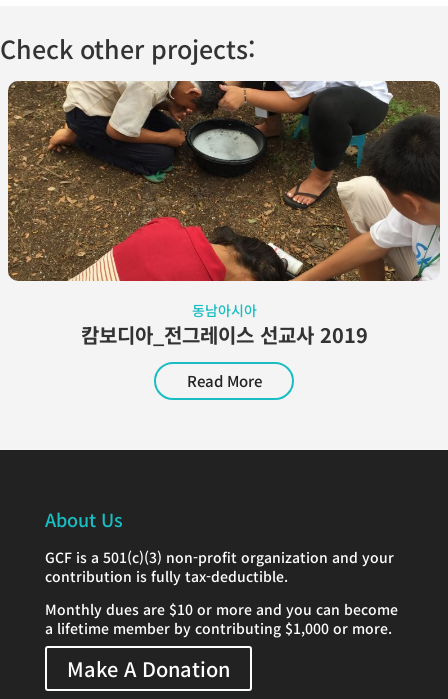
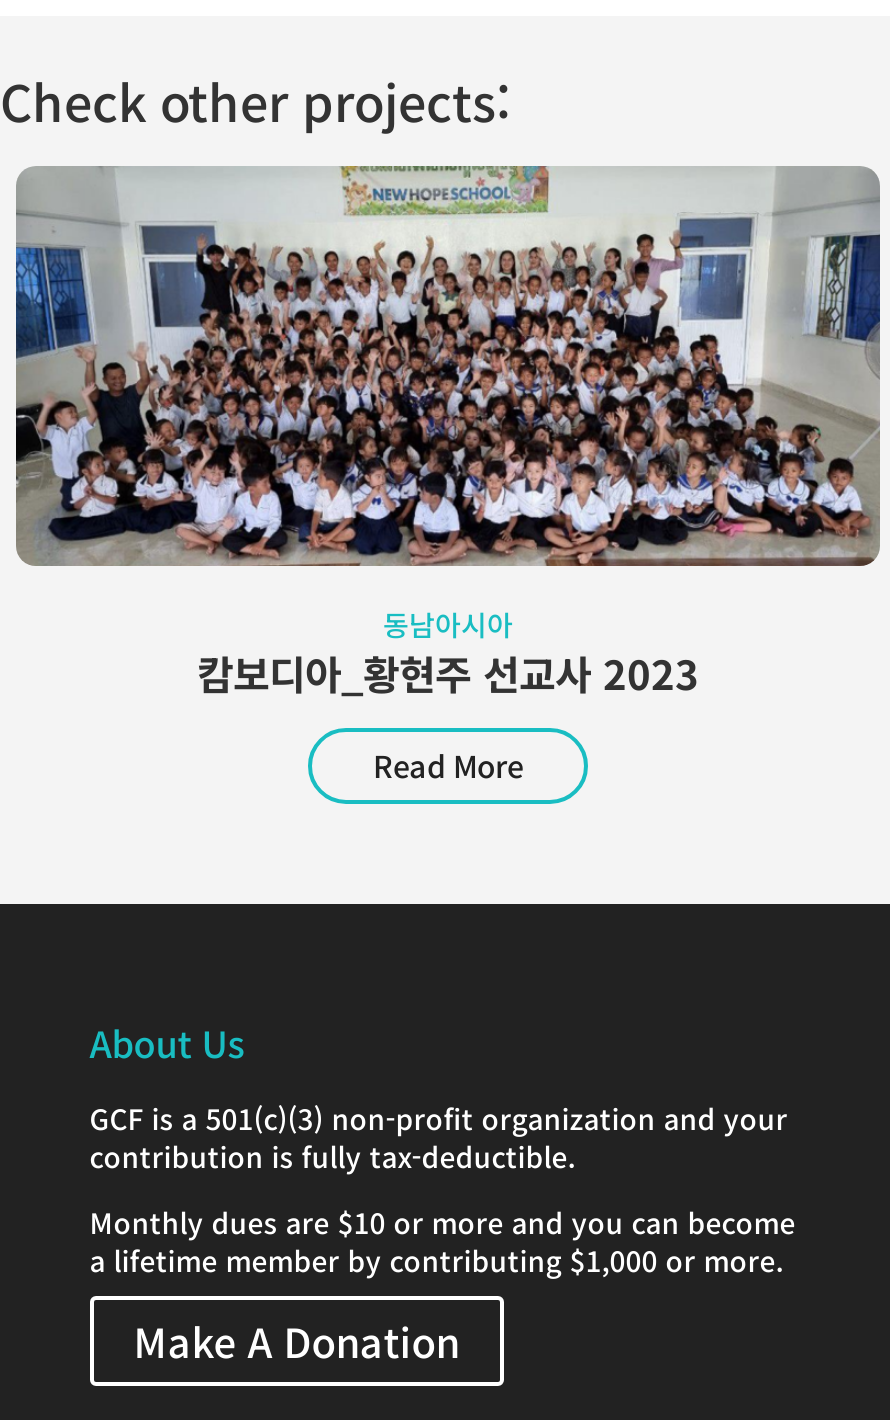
[7,80,440,349] [image] | 캄보디아_전그레이스 선교사 2019 -> [14,164,880,702] [image] | 캄보디아_황현주 선교사 2023

